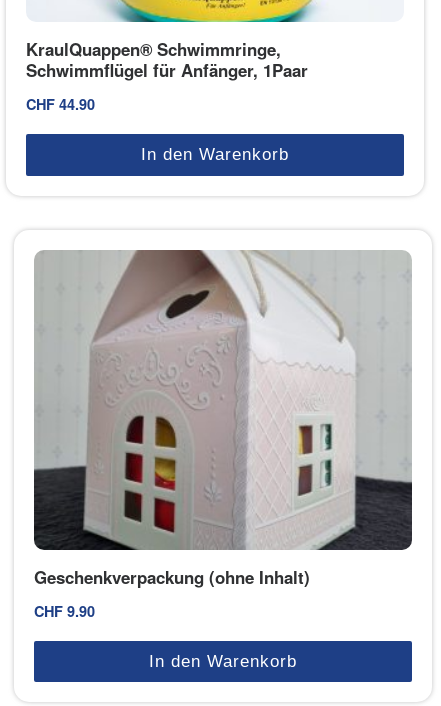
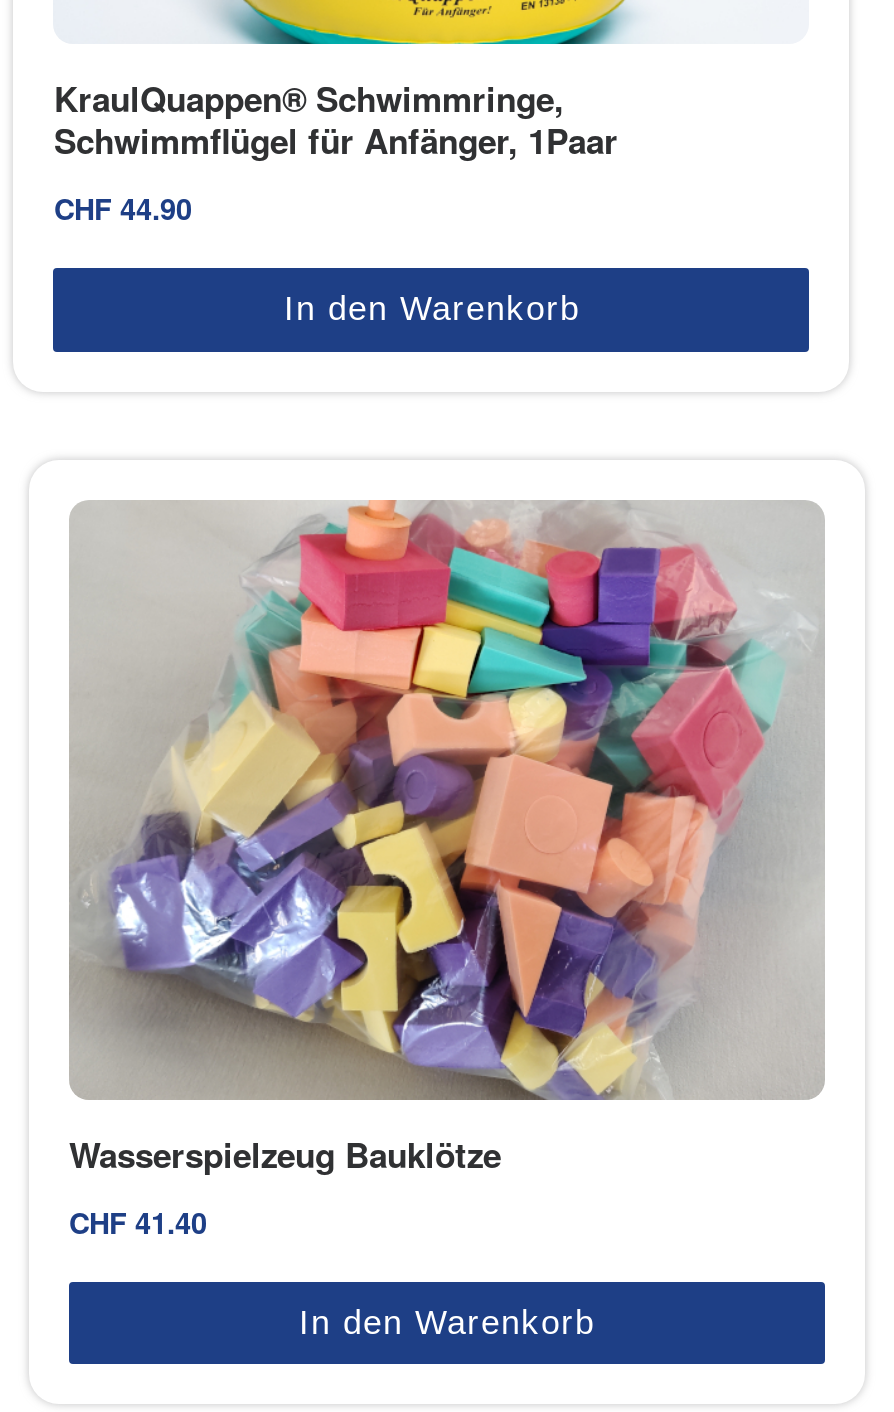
[34,249,412,589] [image] | Geschenkverpackung (ohne Inhalt) -> [69,498,823,1177] [image] | Wasserspielzeug Bauklötze
[34,601,95,621] CHF 9.90 -> [69,1201,207,1241] CHF 41.40

